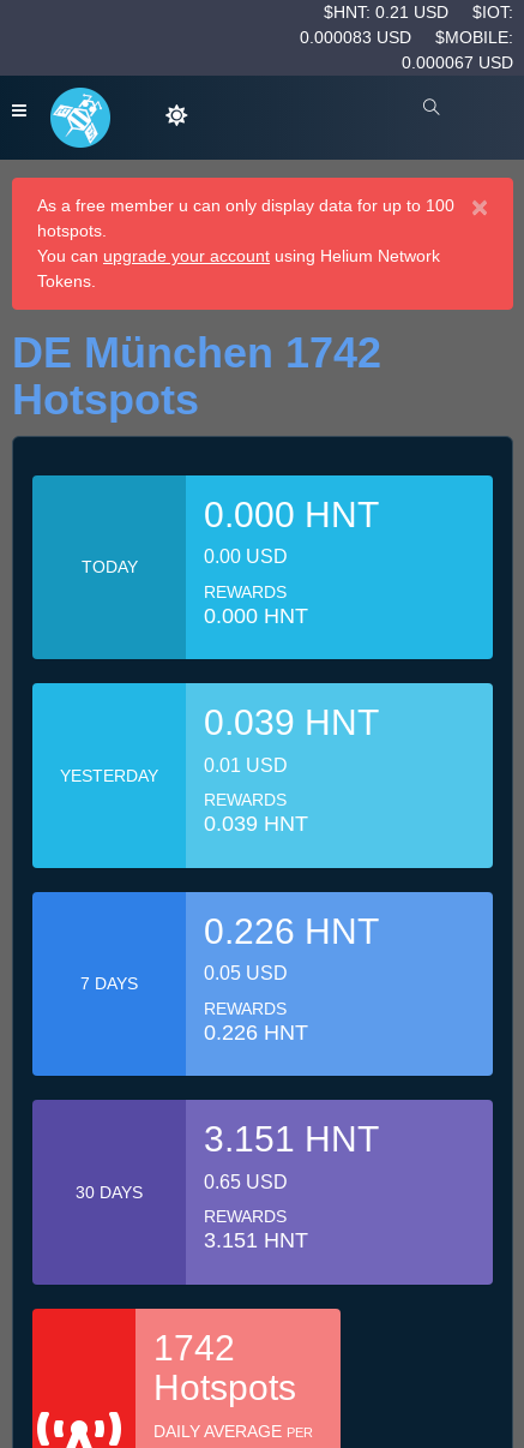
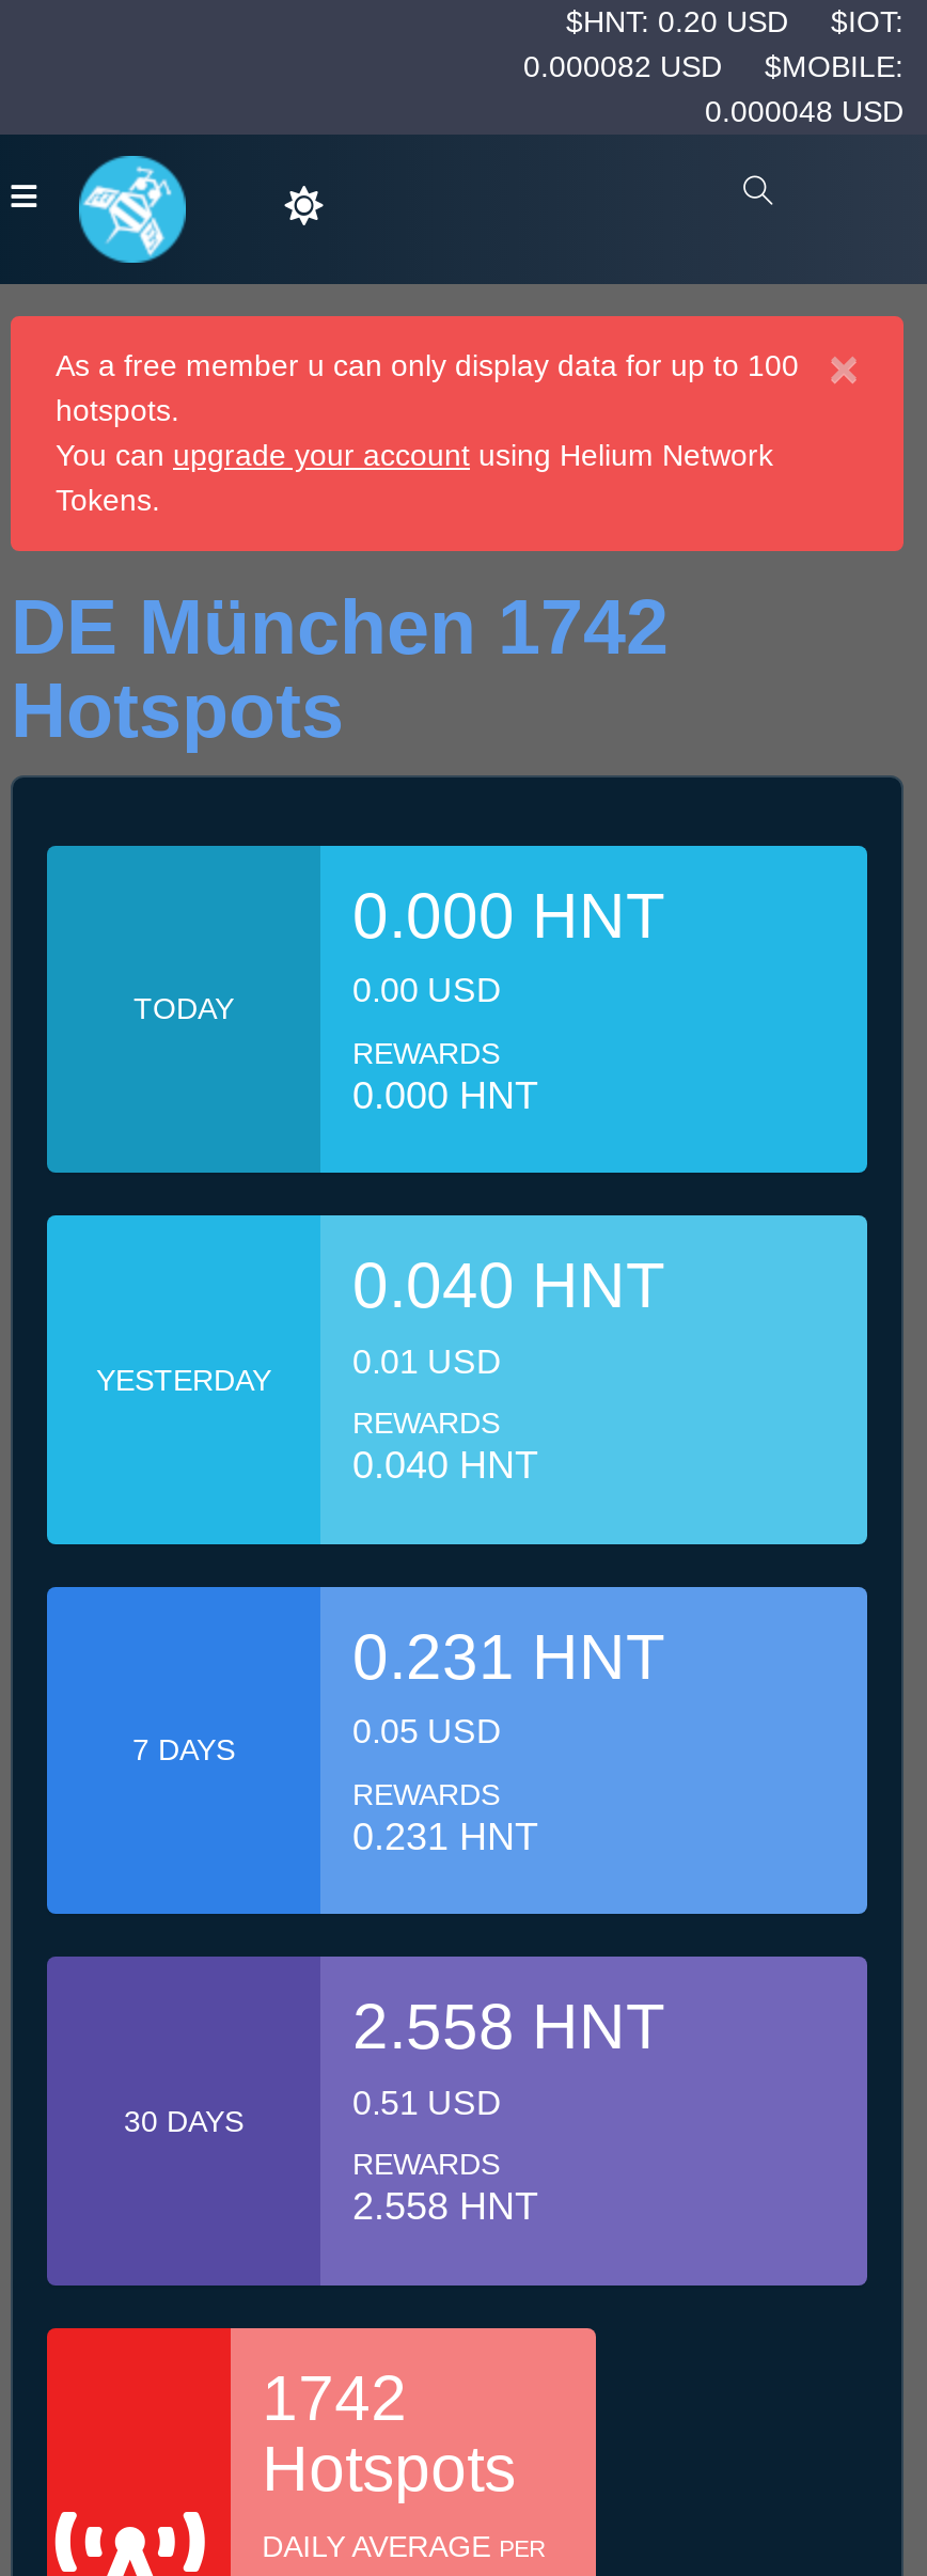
[324,2,513,22] $HNT: 0.21 USD $IOT: -> [566,4,904,38] $HNT: 0.20 USD $IOT:
[300,28,513,47] 0.000083 USD $MOBILE: -> [523,49,904,83] 0.000082 USD $MOBILE:
[402,53,513,72] 0.000067 USD -> [705,94,904,128] 0.000048 USD
[204,703,379,742] 0.039 HNT -> [352,1250,664,1321] 0.040 HNT
[204,812,308,836] 0.039 HNT -> [352,1445,538,1488] 0.040 HNT
[204,911,379,951] 0.226 HNT -> [352,1621,664,1691] 0.231 HNT
[204,1020,308,1044] 0.226 HNT -> [352,1815,538,1858] 0.231 HNT
[204,1119,379,1159] 3.151 HNT -> [352,1992,664,2062] 2.558 HNT
[204,1172,288,1192] 0.65 USD -> [352,2085,502,2121] 0.51 USD
[204,1229,308,1253] 3.151 HNT -> [352,2186,538,2229] 2.558 HNT

